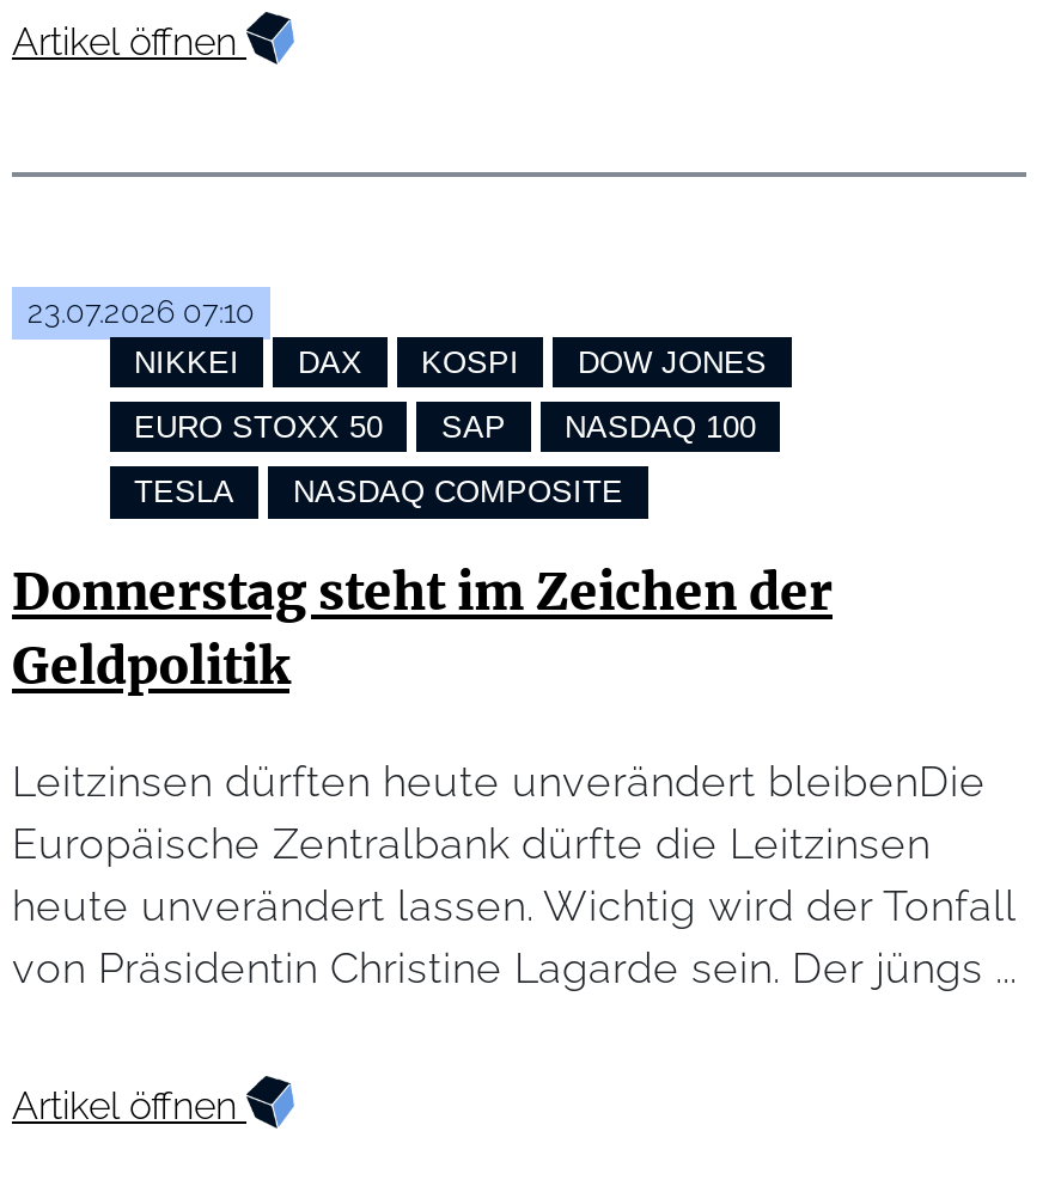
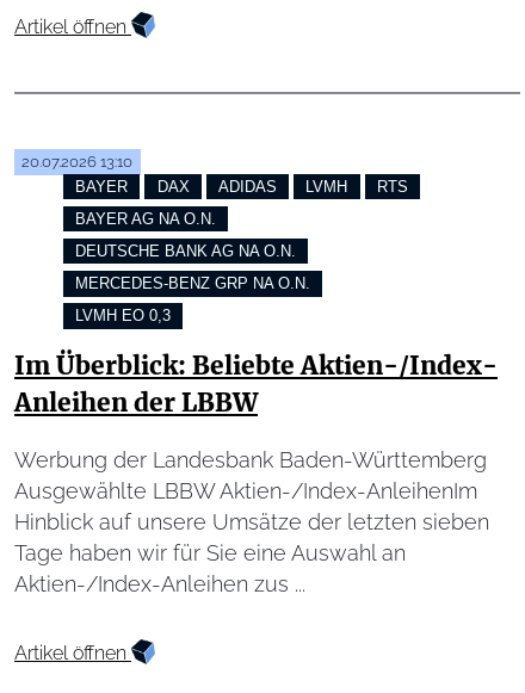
[27,295,255,380] 23.07.2026 07:10 | NIKKEI -> [22,153,133,196] 20.07.2026 13:10 | BAYER
[12,344,1017,991] KOSPI | DOW JONES | EURO STOXX 50 | SAP | NASDAQ 100 | TESLA | NASDAQ COMPOSITE | Donnerstag steht im Zeichen der | Geldpolitik | Leitzinsen dürften heute unverändert bleibenDie | Europäische Zentralbank dürfte die Leitzinsen | heute unverändert lassen. Wichtig wird der Tonfall | von Präsidentin Christine Lagarde sein. Der jüngs ... -> [14,178,498,596] ADIDAS | LVMH | RTS | BAYER AG NA O.N. | DEUTSCHE BANK AG NA O.N. | MERCEDES-BENZ GRP NA O.N. | LVMH EO 0,3 | Im Überblick: Beliebte Aktien-/Index- | Anleihen der LBBW | Werbung der Landesbank Baden-Württemberg | Ausgewählte LBBW Aktien-/Index-AnleihenIm | Hinblick auf unsere Umsätze der letzten sieben | Tage haben wir für Sie eine Auswahl an | Aktien-/Index-Anleihen zus ...

